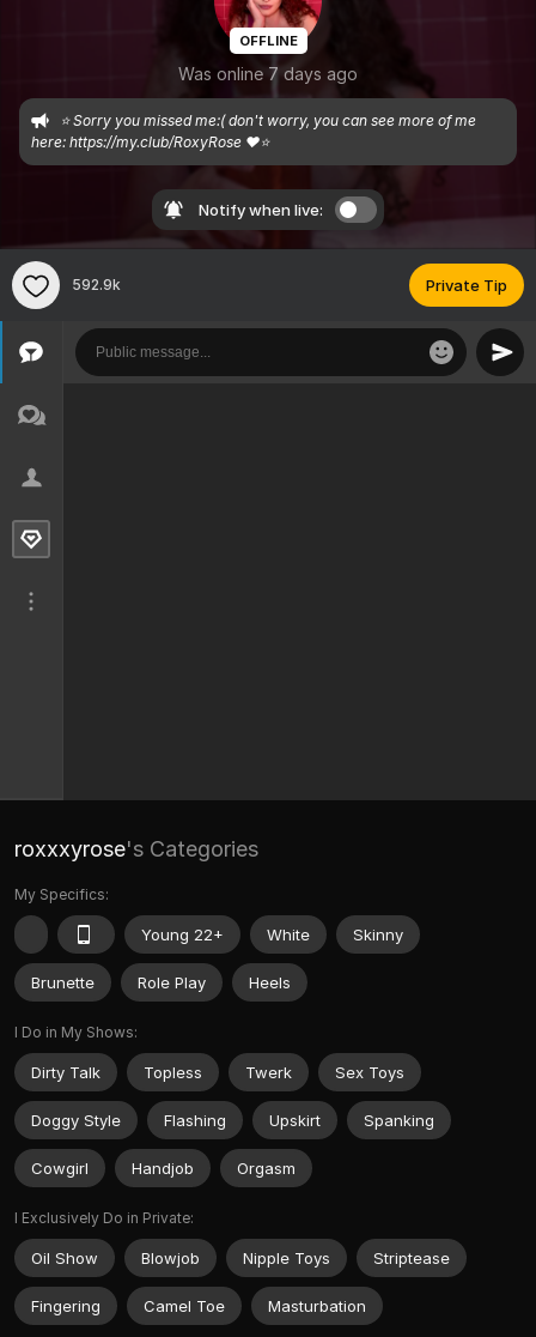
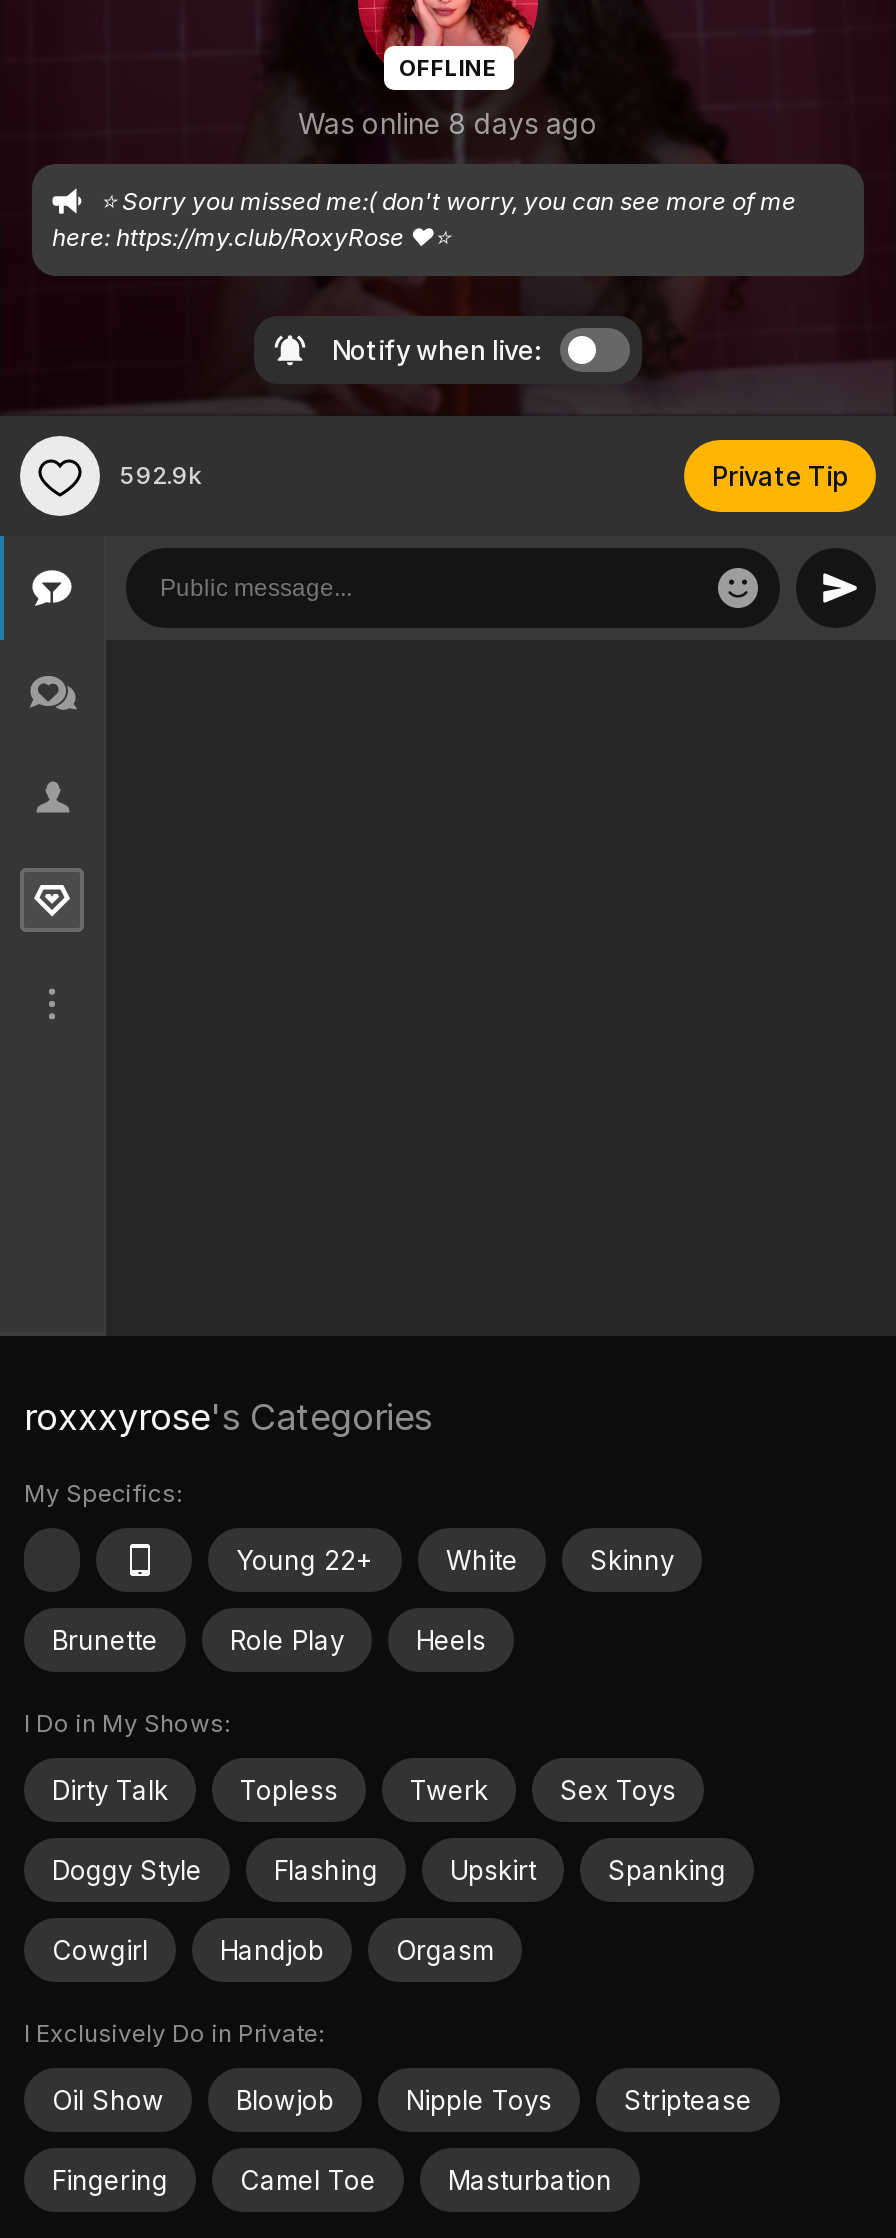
[178,63,358,84] Was online 7 days ago -> [298,106,598,140] Was online 8 days ago

